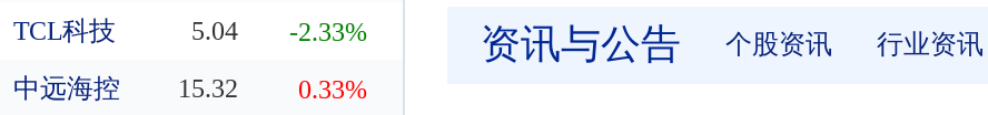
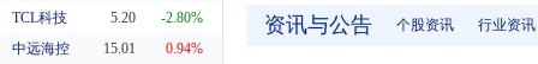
[191,15,238,46] 5.04 -> [110,9,136,26] 5.20
[289,16,367,47] -2.33% -> [161,10,203,26] -2.80%
[178,73,238,104] 15.32 -> [103,40,136,57] 15.01
[298,73,367,104] 0.33% -> [166,41,203,57] 0.94%

